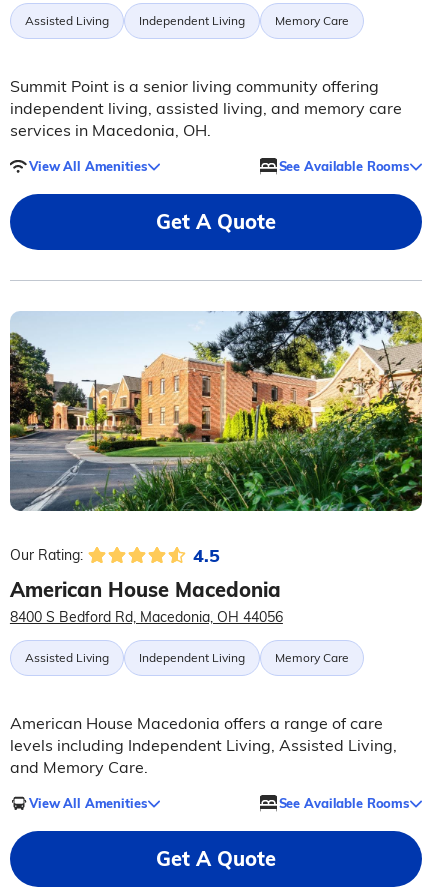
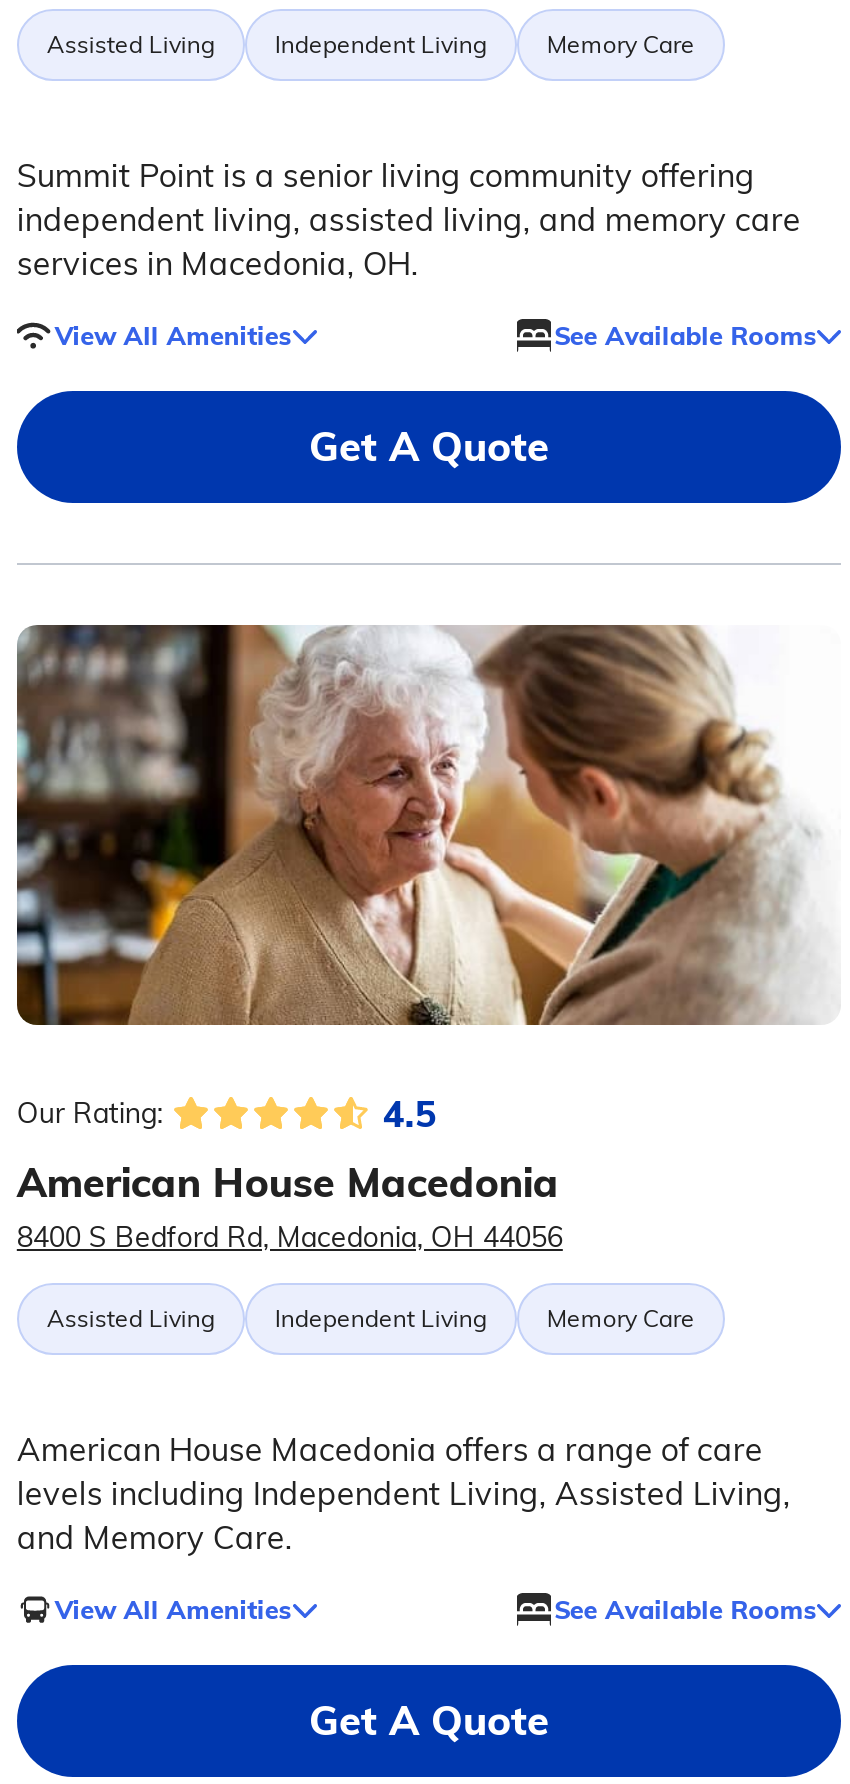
[9,310,423,512] [image] -> [15,623,841,1027] [image]

